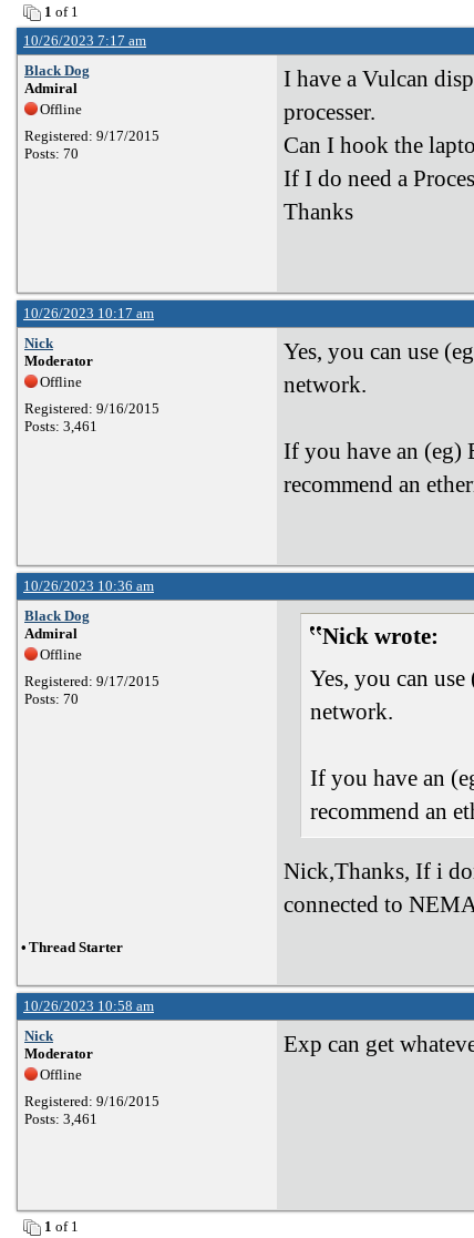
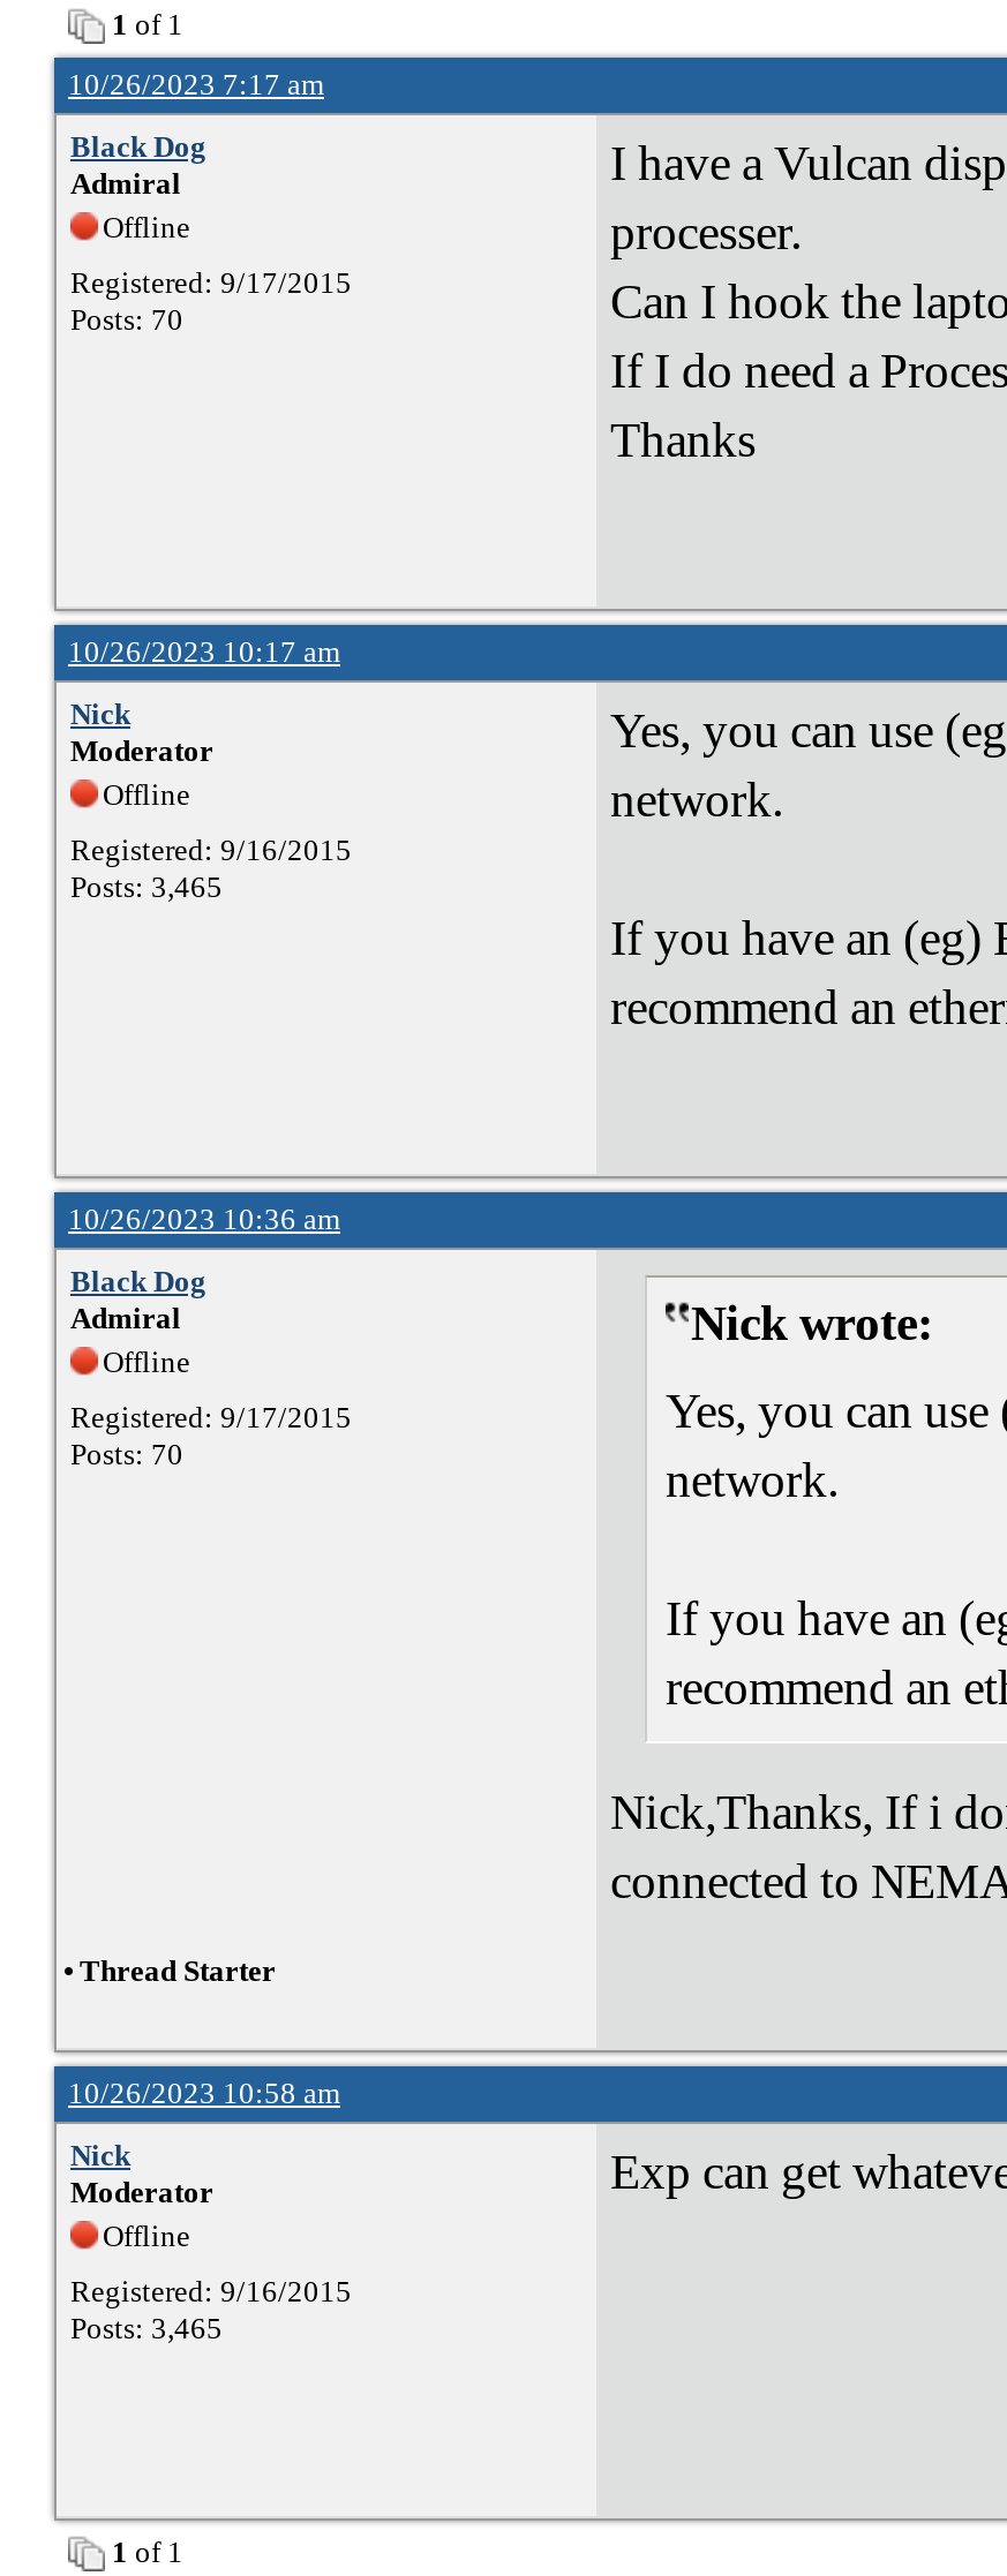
[24,418,97,434] Posts: 3,461 -> [70,869,223,904] Posts: 3,465
[24,1111,97,1127] Posts: 3,461 -> [70,2311,223,2345] Posts: 3,465

